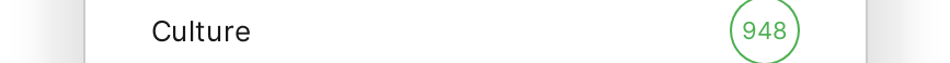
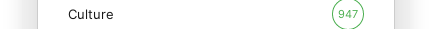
[742,14,788,45] 948 -> [338,6,358,20] 947

